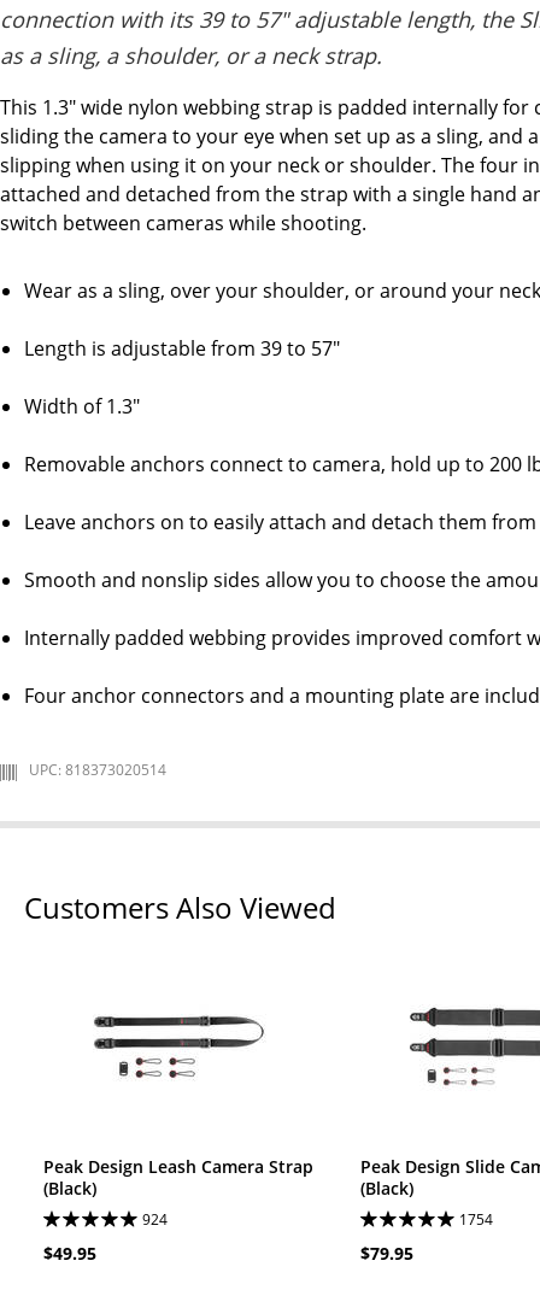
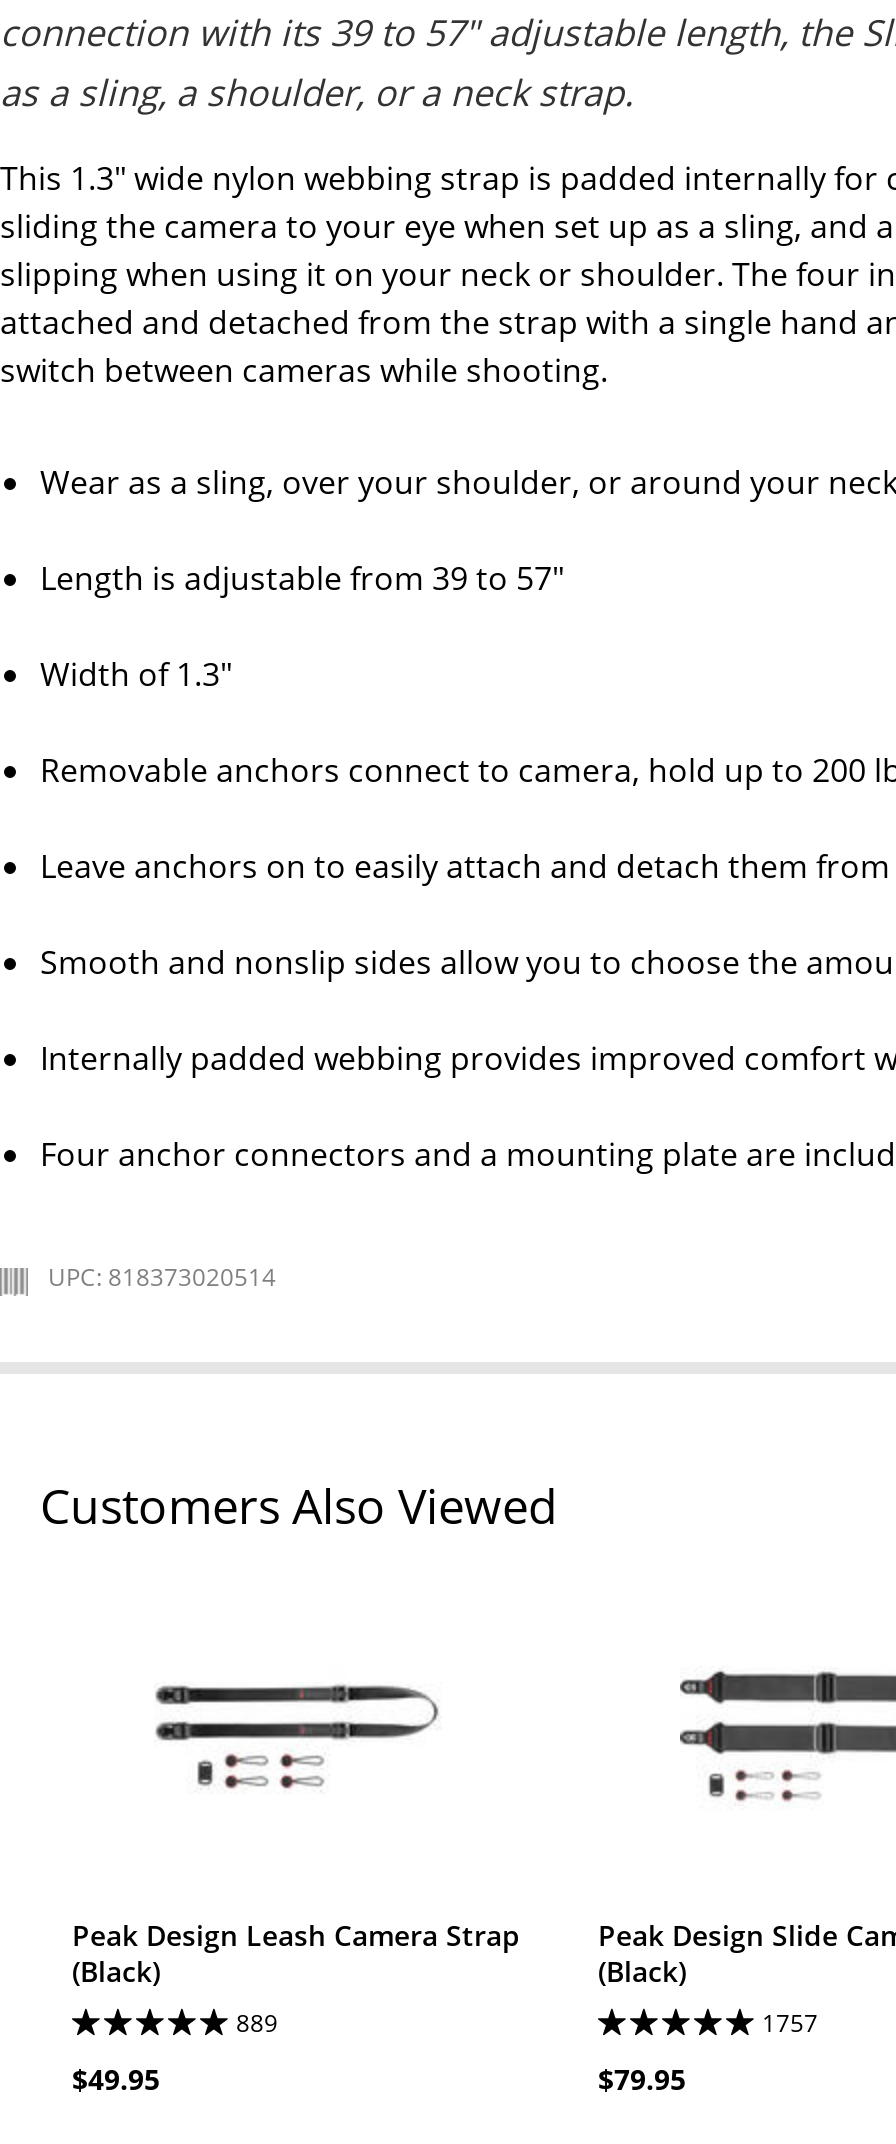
[142,1209,168,1230] 924 -> [236,2006,278,2040] 889
[459,1209,493,1230] 1754 -> [762,2006,818,2040] 1757

